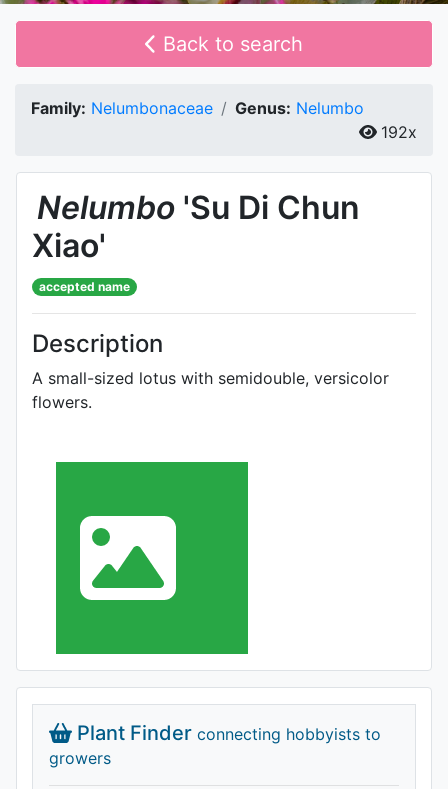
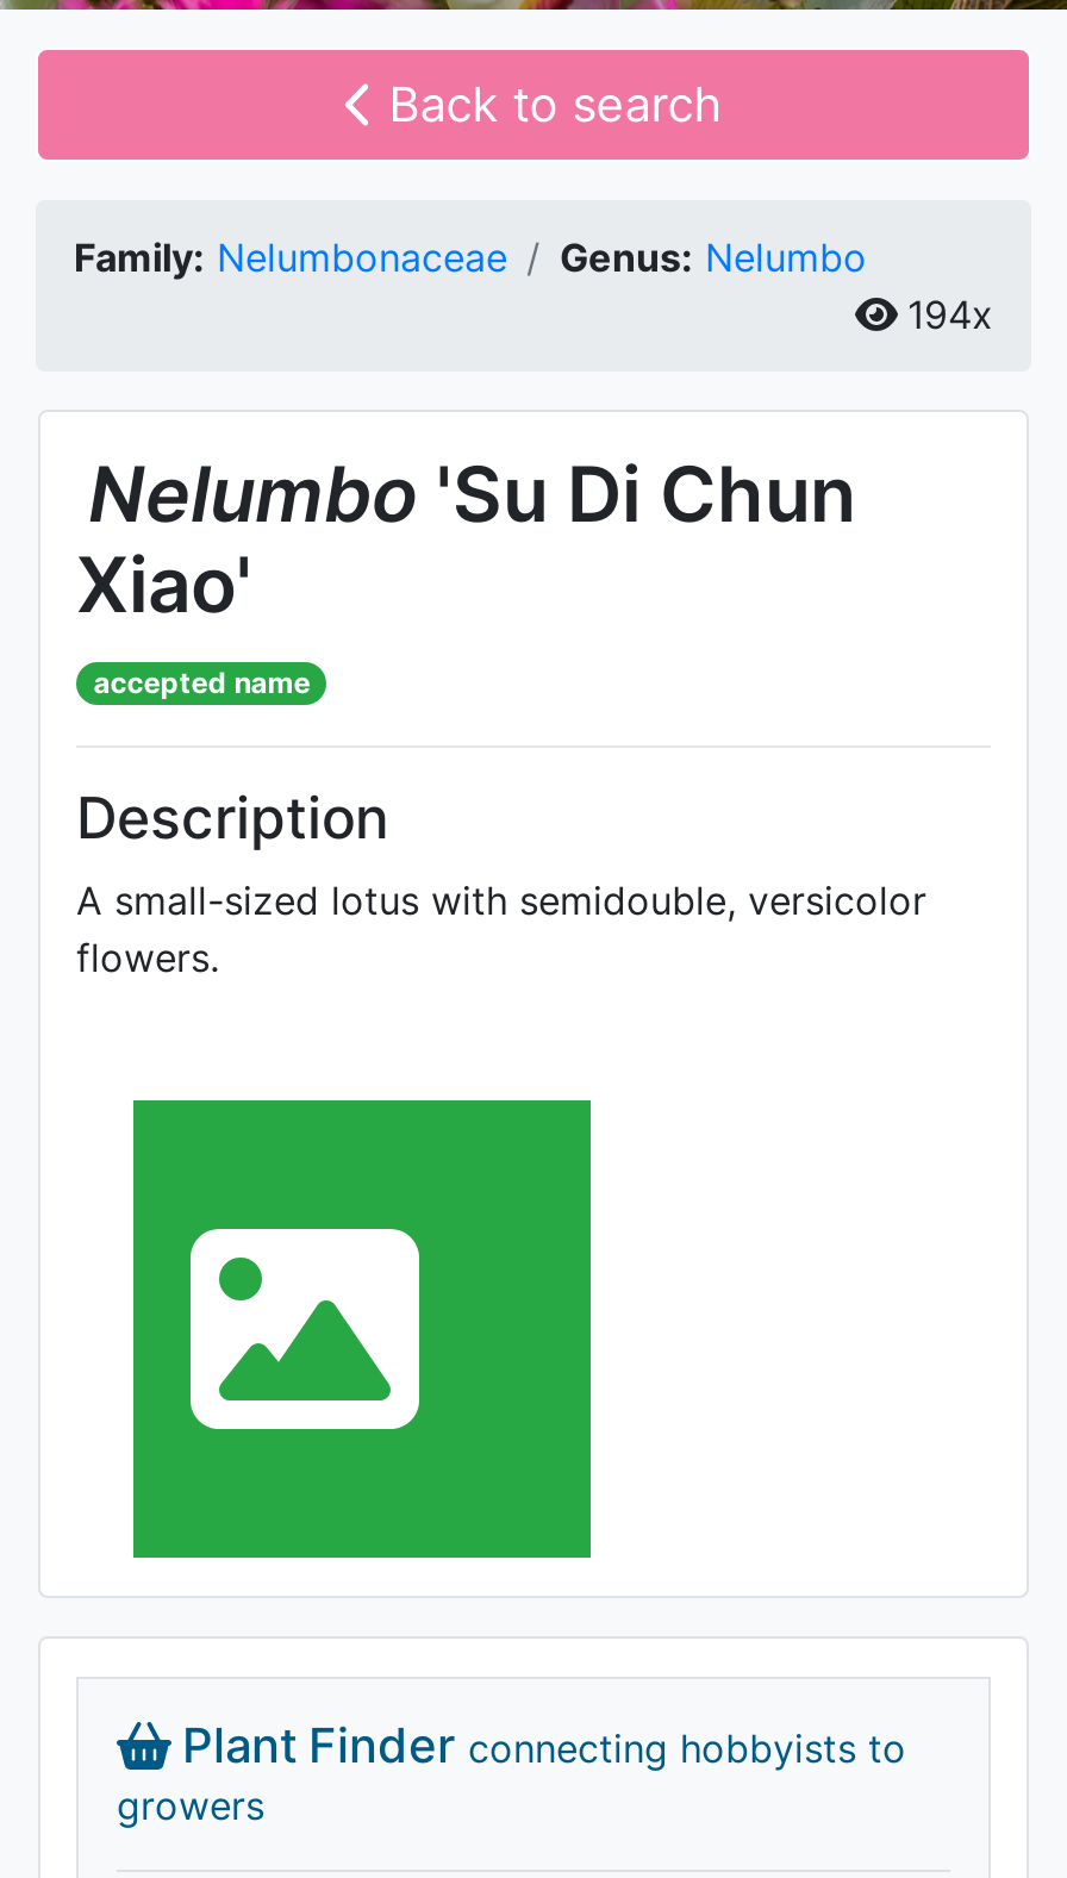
[381,122,417,142] 192x -> [907,291,993,338] 194x

